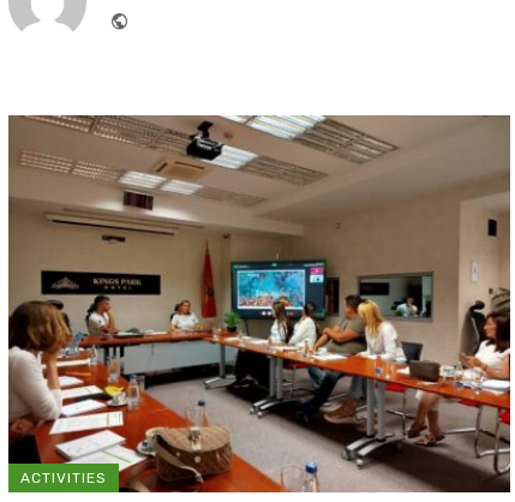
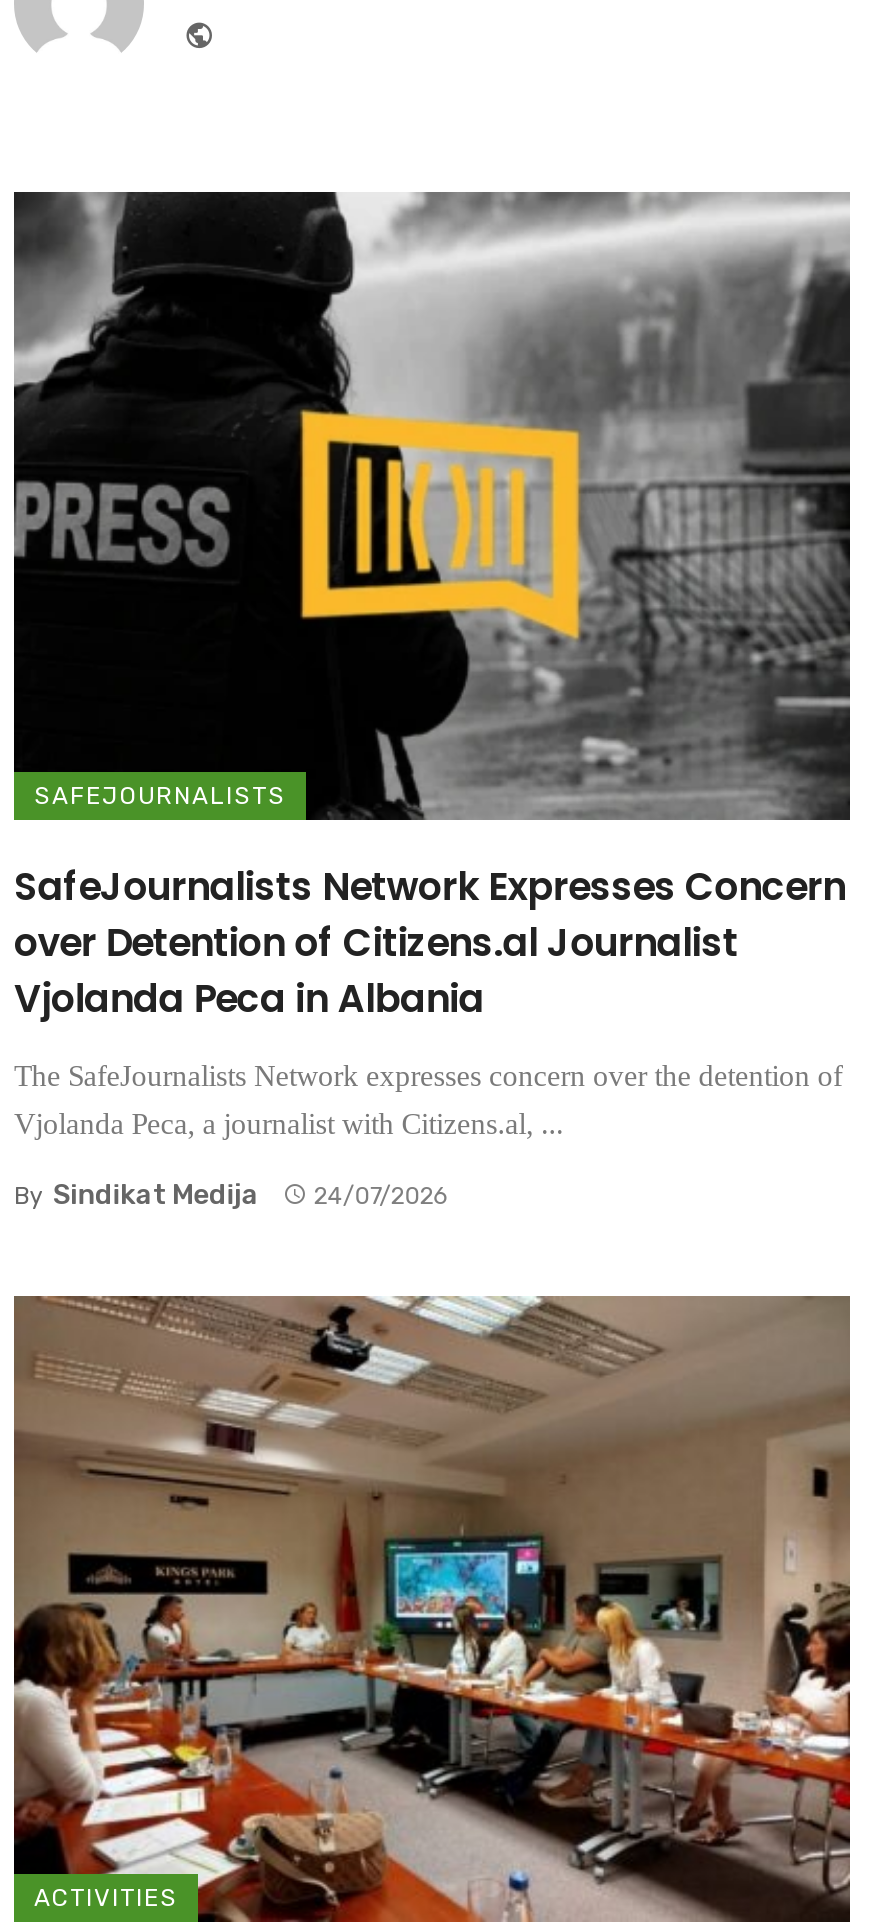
none -> [12,190,852,1211] [image] | SAFEJOURNALISTS | SafeJournalists Network Expresses Concern | over Detention of Citizens.al Journalist | Vjolanda Peca in Albania | The SafeJournalists Network expresses concern over the detention of | Vjolanda Peca, a journalist with Citizens.al, ... | By Sindikat Medija | 24/07/2026

